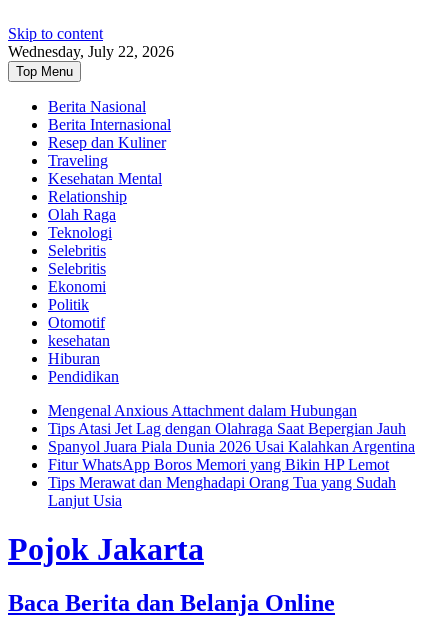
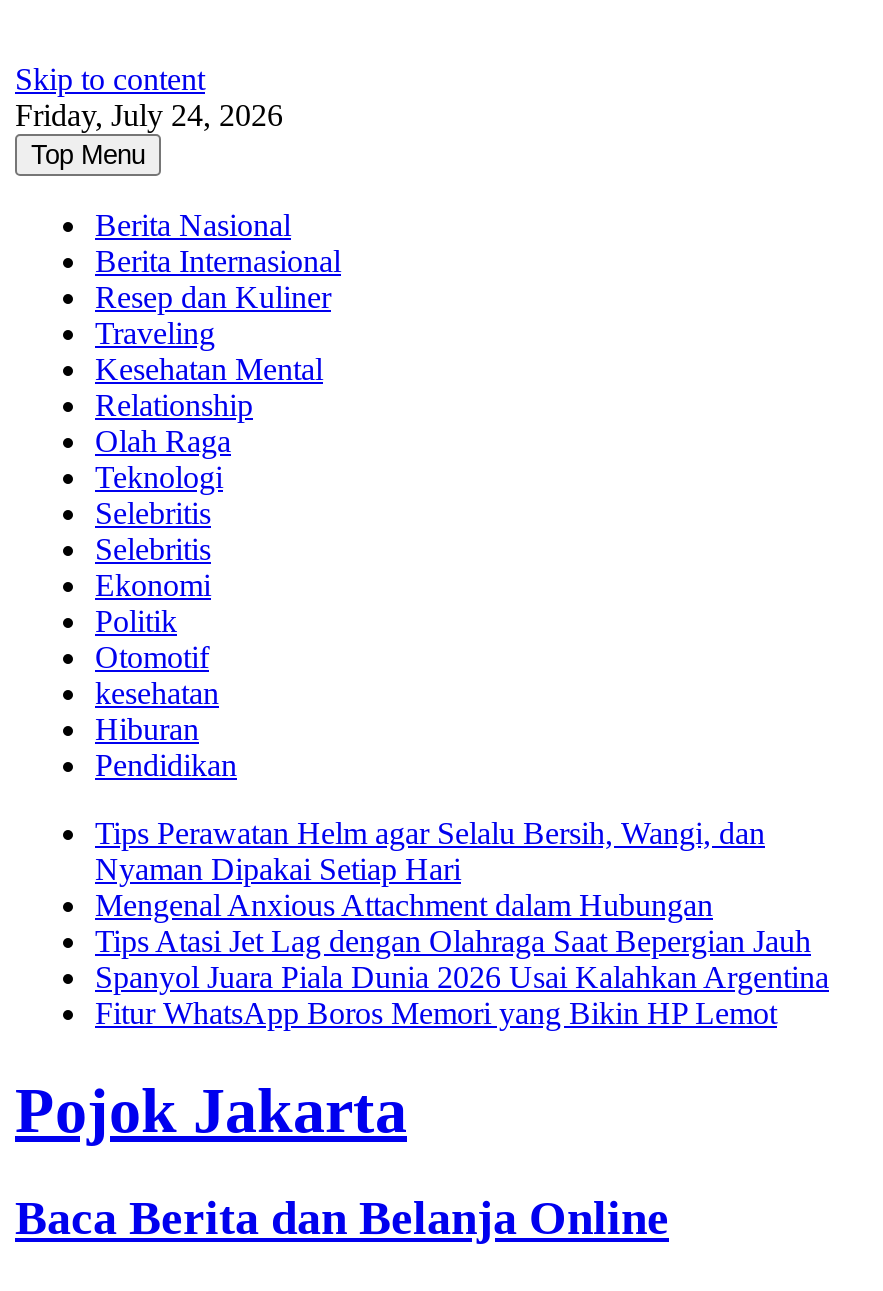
[8,43,174,60] Wednesday, July 22, 2026 -> [15,98,283,132] Friday, July 24, 2026
none -> [95,816,765,886] Tips Perawatan Helm agar Selalu Bersih, Wangi, dan | Nyaman Dipakai Setiap Hari
moved [48,402,415,473] -> [95,888,829,1030]: Mengenal Anxious Attachment dalam Hubungan | Tips Atasi Jet Lag dengan Olahraga Saat Bepergian Jauh | Spanyol Juara Piala Dunia 2026 Usai Kalahkan Argentina | Fitur WhatsApp Boros Memori yang Bikin HP Lemot
[48,474,396,509] Tips Merawat dan Menghadapi Orang Tua yang Sudah | Lanjut Usia -> none

